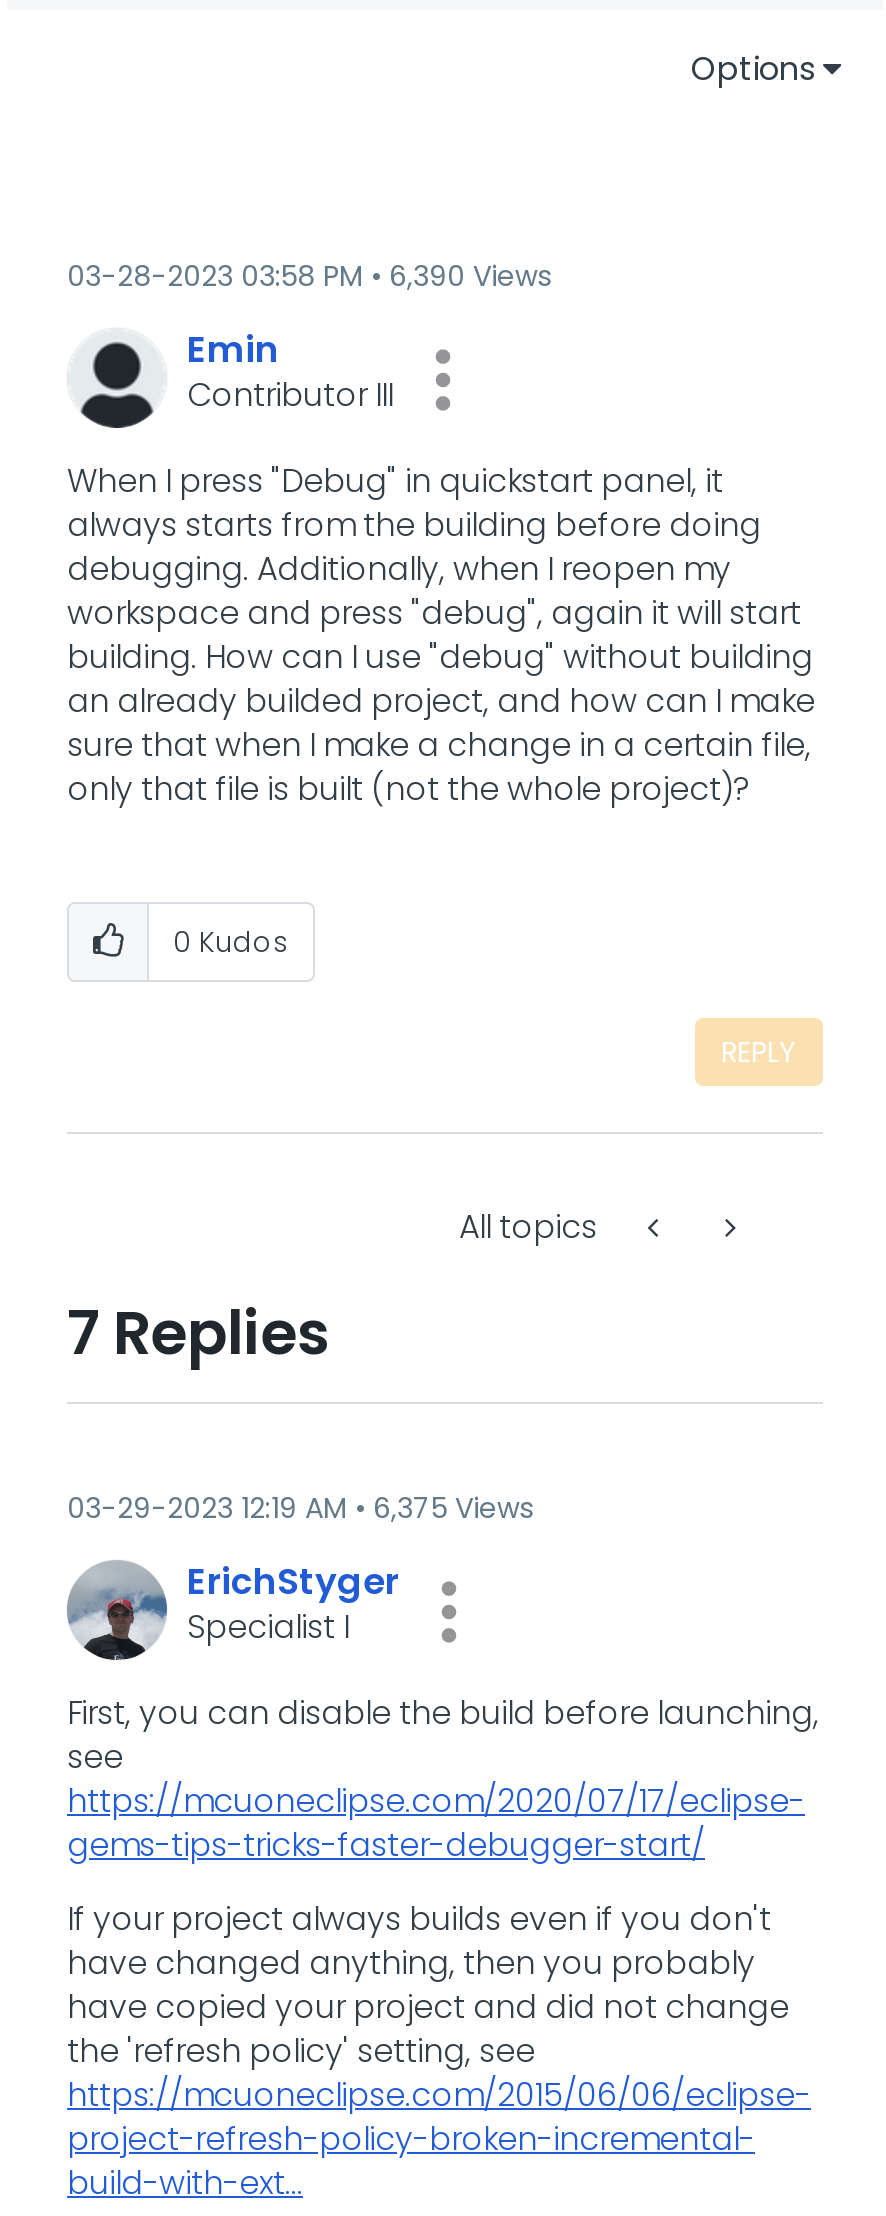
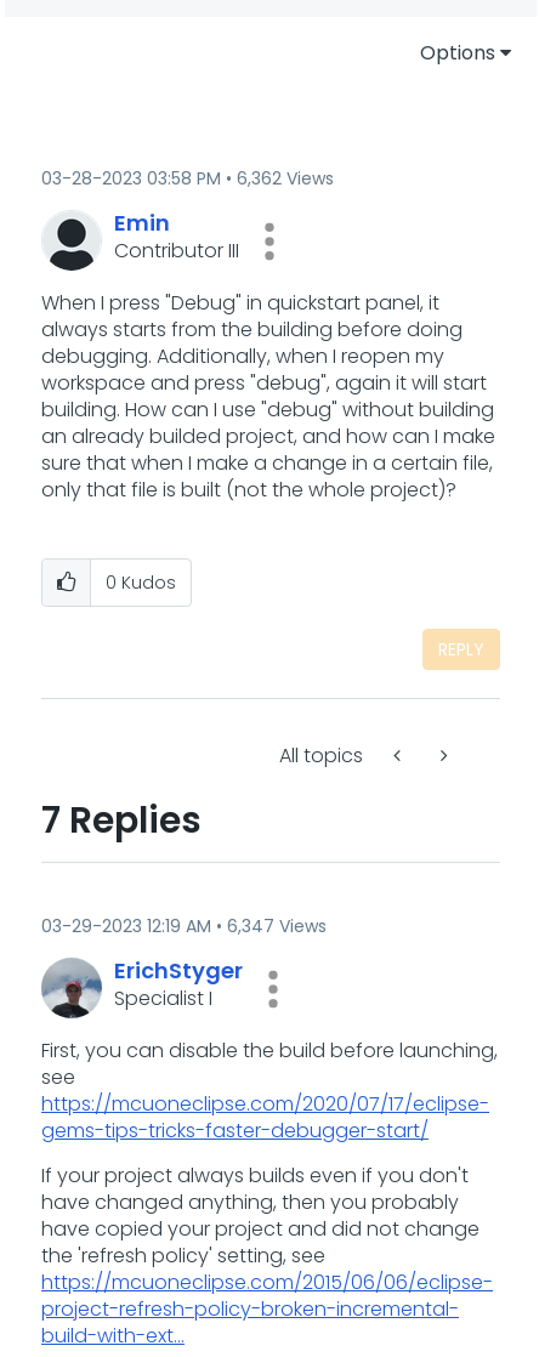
[67,256,551,296] 03-28-2023 03:58 PM 6,390 Views -> [41,166,334,191] 03-28-2023 03:58 PM 6,362 Views
[67,1488,533,1528] 03-29-2023 12:19 AM 6,375 Views -> [41,914,327,938] 03-29-2023 12:19 AM 6,347 Views

